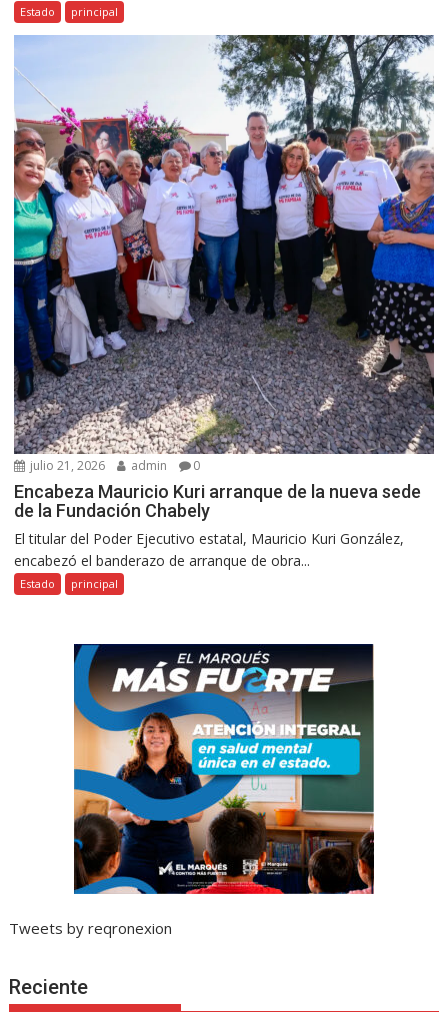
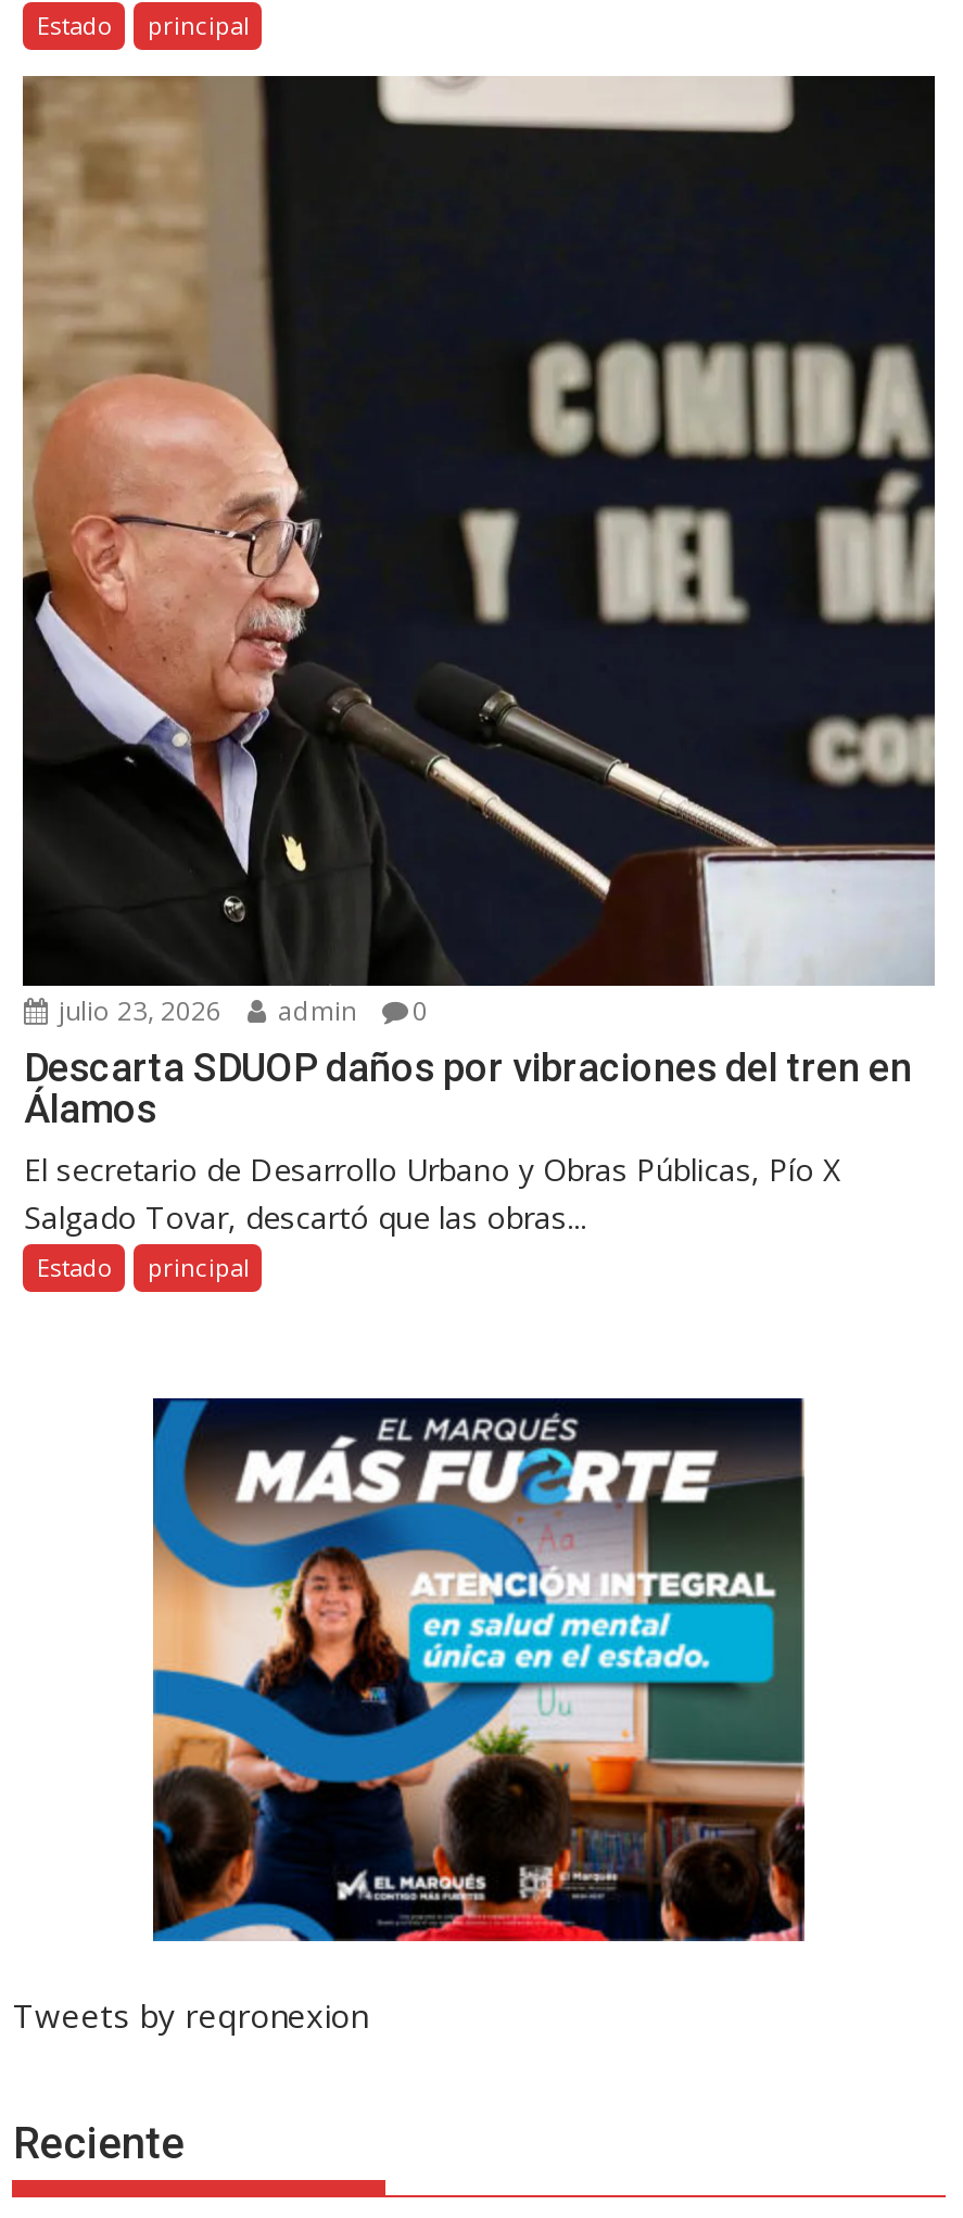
[13,34,435,474] [image] | julio 21, 2026 admin 0 -> [21,74,937,1029] [image] | julio 23, 2026 admin 0
[14,481,421,570] Encabeza Mauricio Kuri arranque de la nueva sede | de la Fundación Chabely | El titular del Poder Ejecutivo estatal, Mauricio Kuri González, | encabezó el banderazo de arranque de obra... -> [24,1044,912,1237] Descarta SDUOP daños por vibraciones del tren en | Álamos | El secretario de Desarrollo Urbano y Obras Públicas, Pío X | Salgado Tovar, descartó que las obras...

